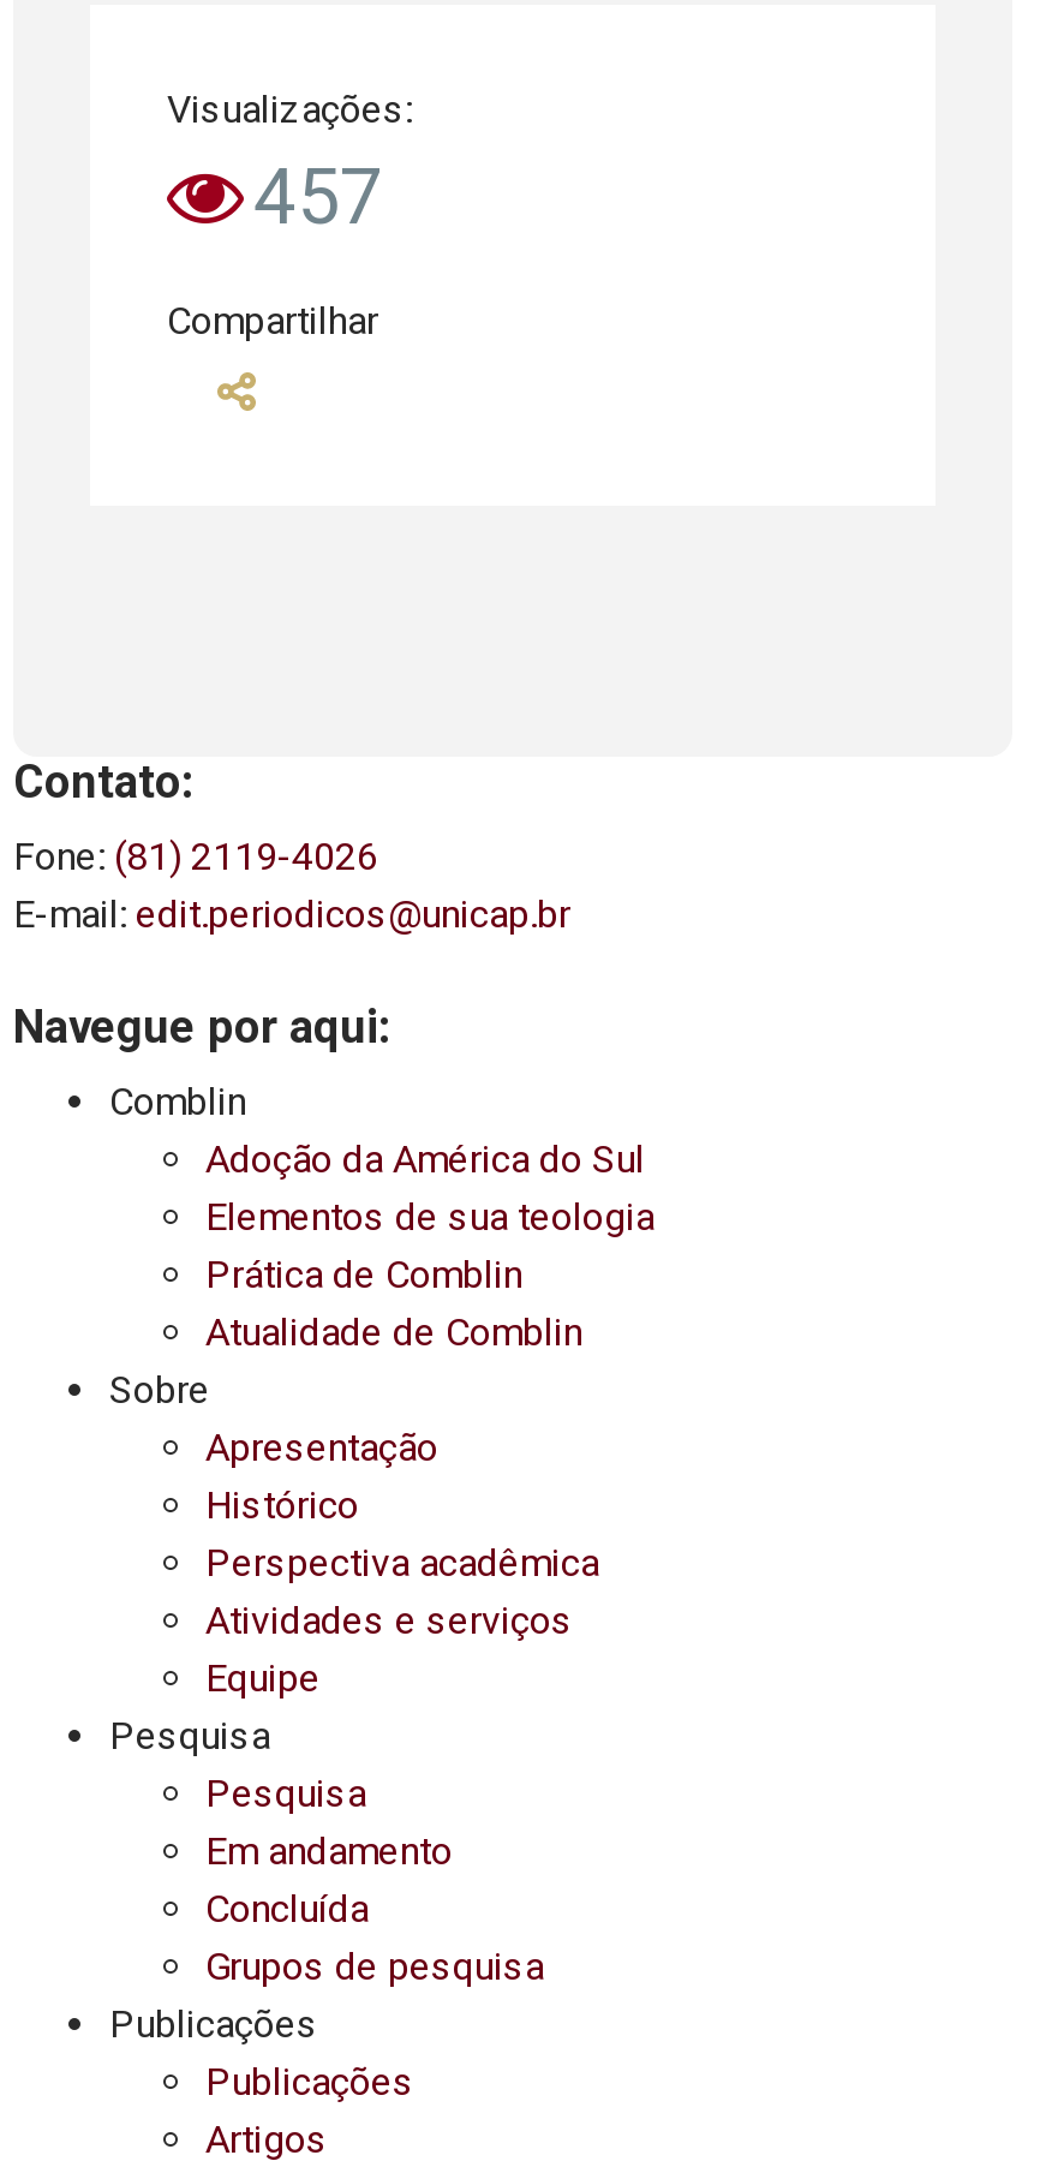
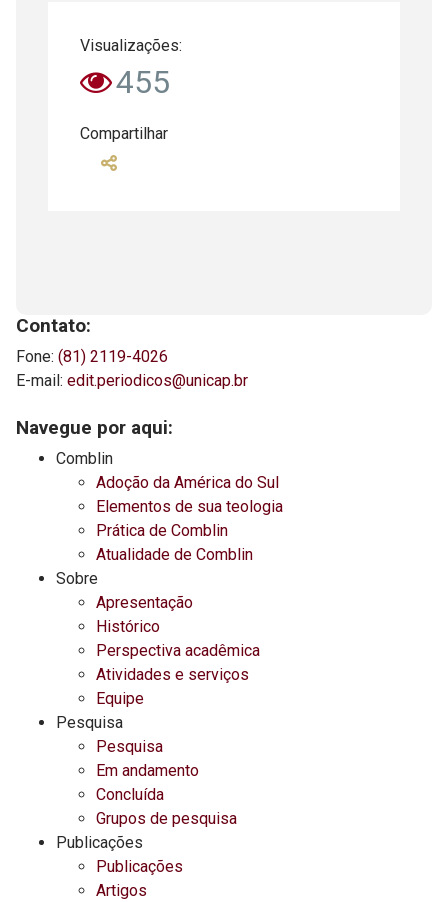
[253,152,383,243] 457 -> [116,63,170,101] 455

